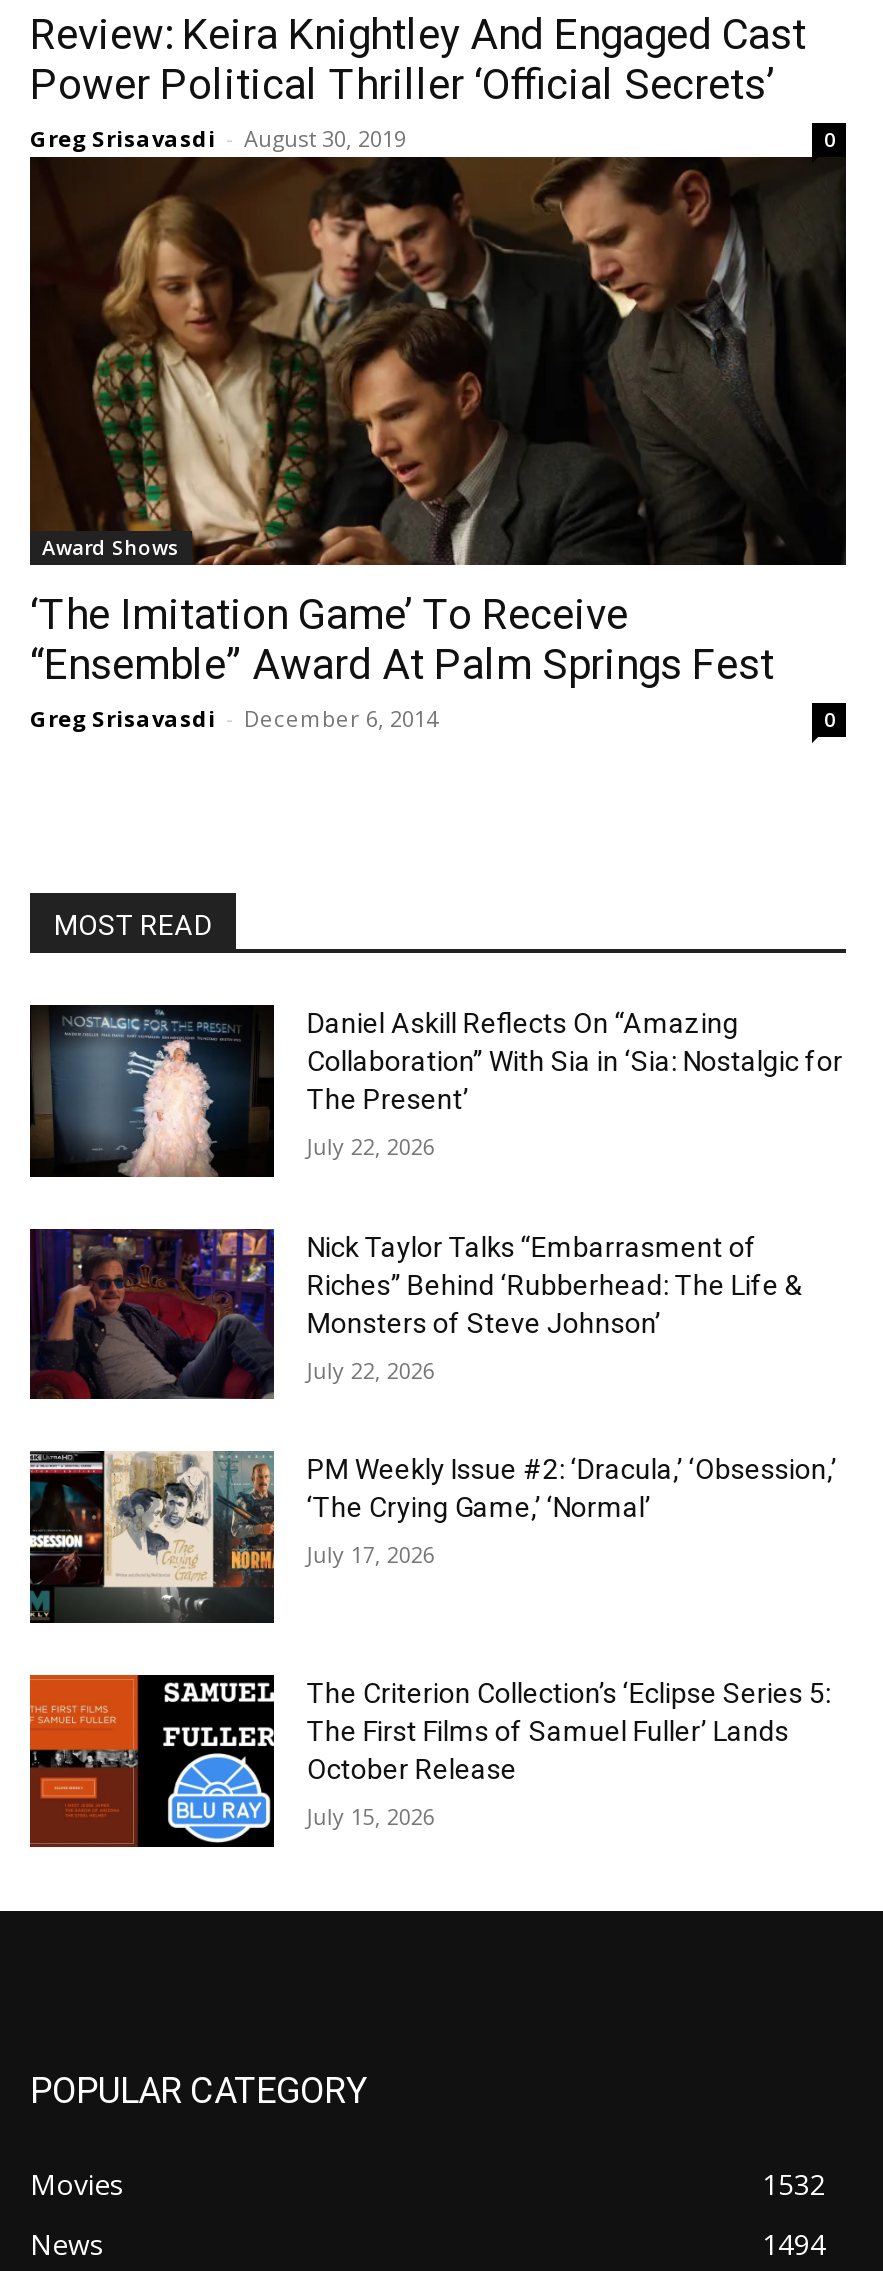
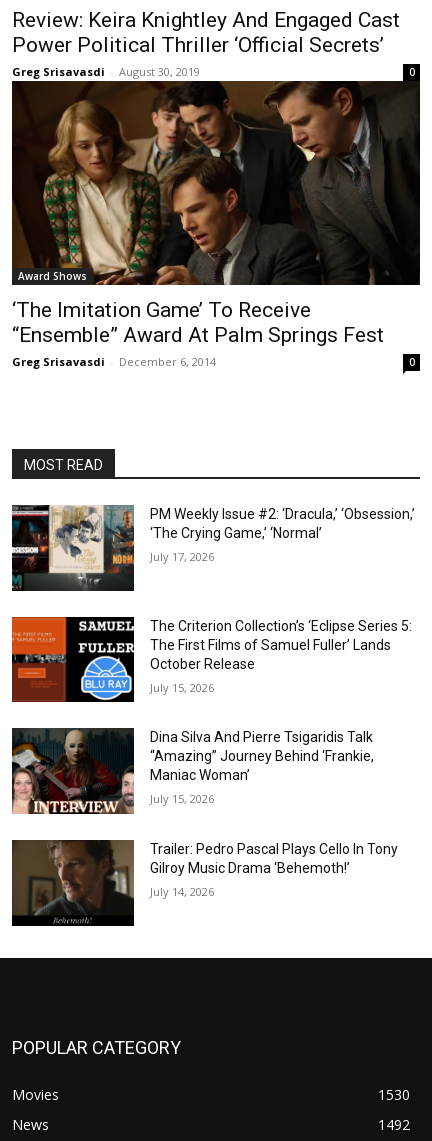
[28,1003,843,1384] [image] | Daniel Askill Reflects On “Amazing | Collaboration” With Sia in ‘Sia: Nostalgic for | The Present’ | July 22, 2026 | Nick Taylor Talks “Embarrasment of | Riches” Behind ‘Rubberhead: The Life & | Monsters of Steve Johnson’ | July 22, 2026 -> none
[28,1227,276,1399] [image] -> none
moved [26,1449,837,1831] -> [10,504,415,695]: [image] | PM Weekly Issue #2: ‘Dracula,’ ‘Obsession,’ | ‘The Crying Game,’ ‘Normal’ | July 17, 2026 | The Criterion Collection’s ‘Eclipse Series 5: | The First Films of Samuel Fuller’ Lands | October Release | July 15, 2026
none -> [11,727,398,899] [image] | Dina Silva And Pierre Tsigaridis Talk | “Amazing” Journey Behind ‘Frankie, | Maniac Woman’ | July 15, 2026 | Trailer: Pedro Pascal Plays Cello In Tony | Gilroy Music Drama ‘Behemoth!’ | July 14, 2026
none -> [11,839,135,927] [image]
[762,2164,826,2202] 1532 -> [378,1085,410,1104] 1530
[762,2224,826,2262] 1494 -> [378,1115,410,1134] 1492

